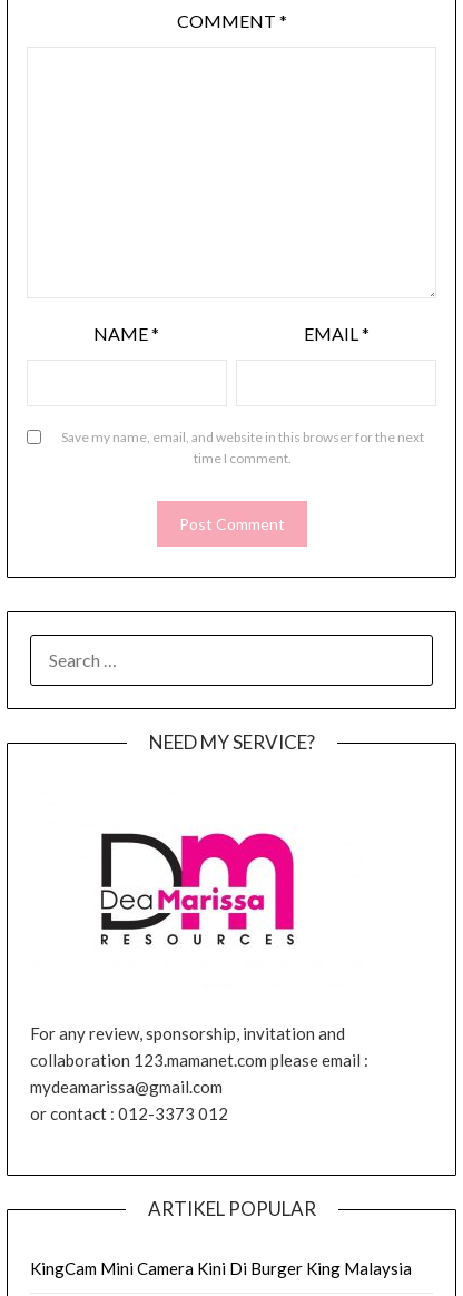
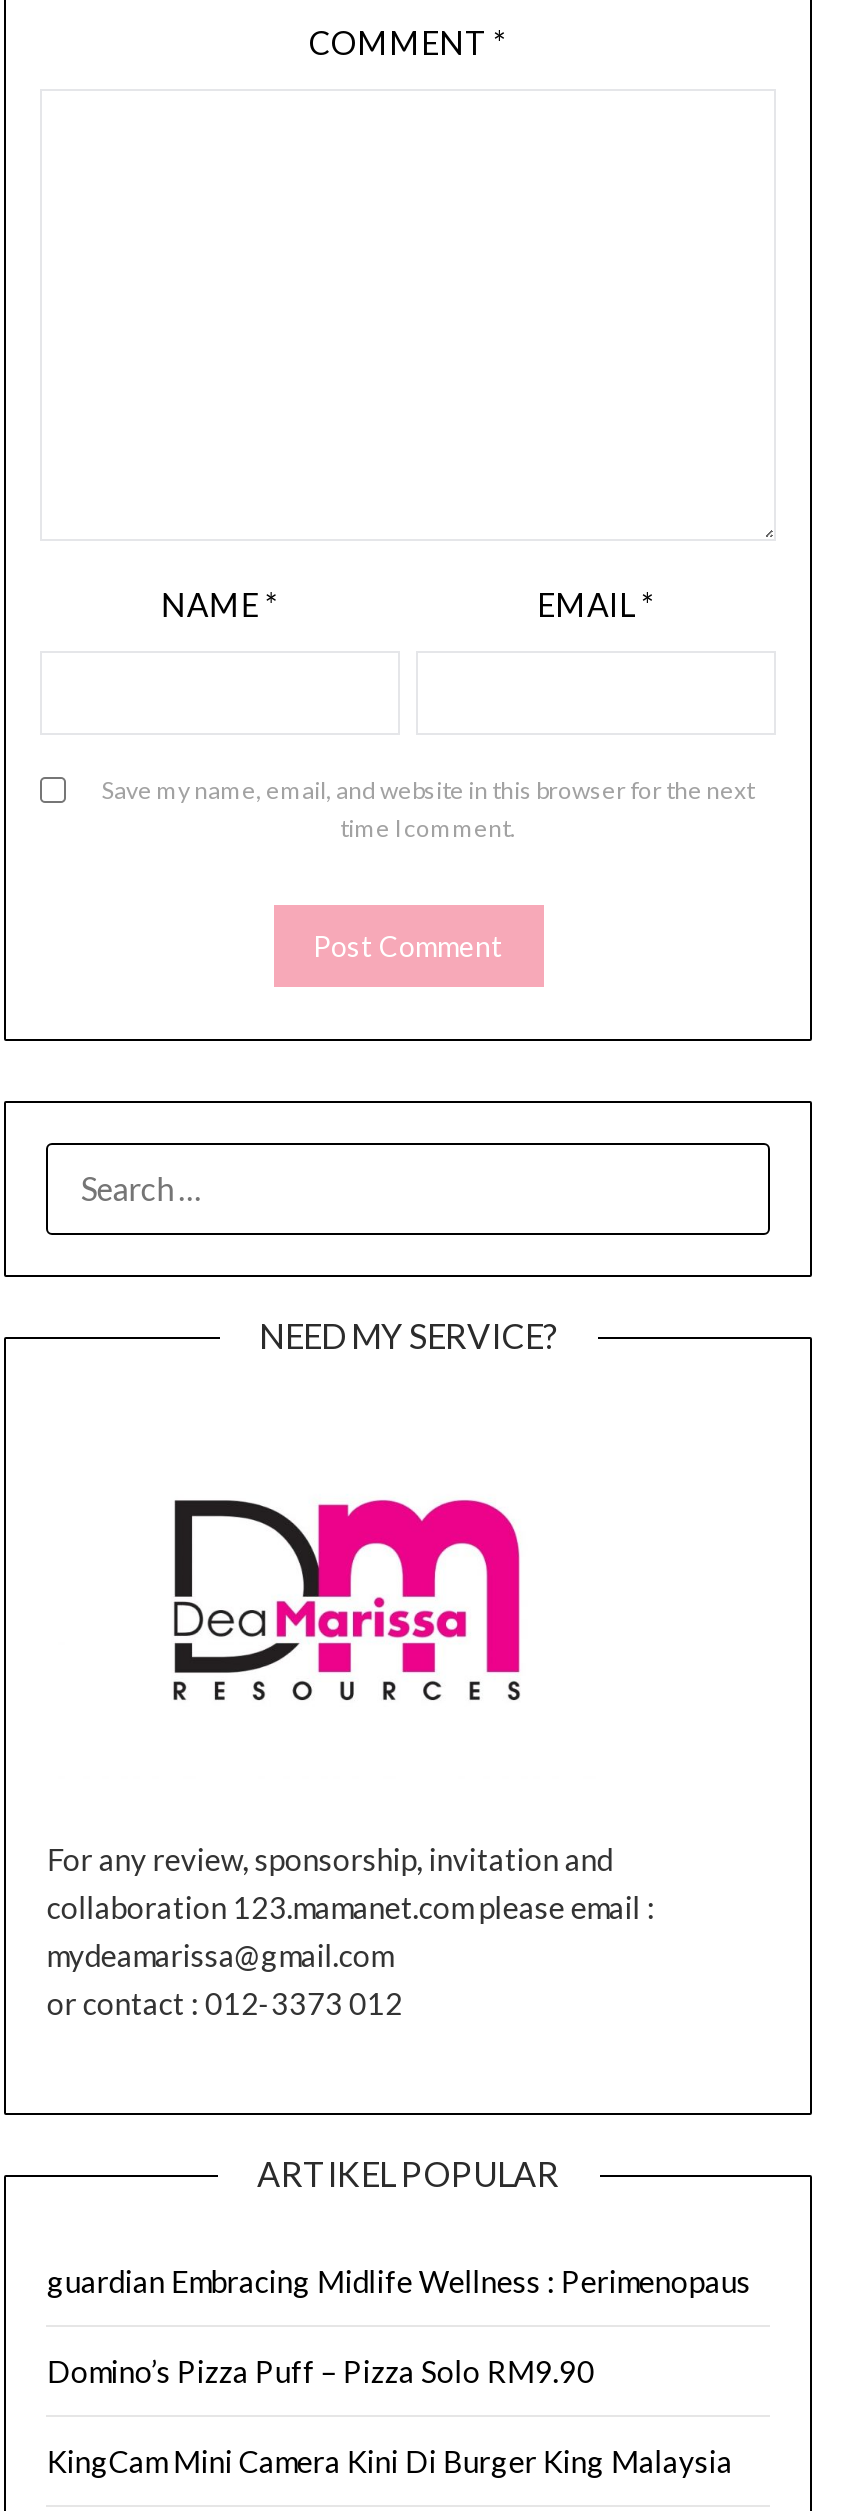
none -> [47,2262,751,2388] guardian Embracing Midlife Wellness : Perimenopaus | Domino’s Pizza Puff – Pizza Solo RM9.90

